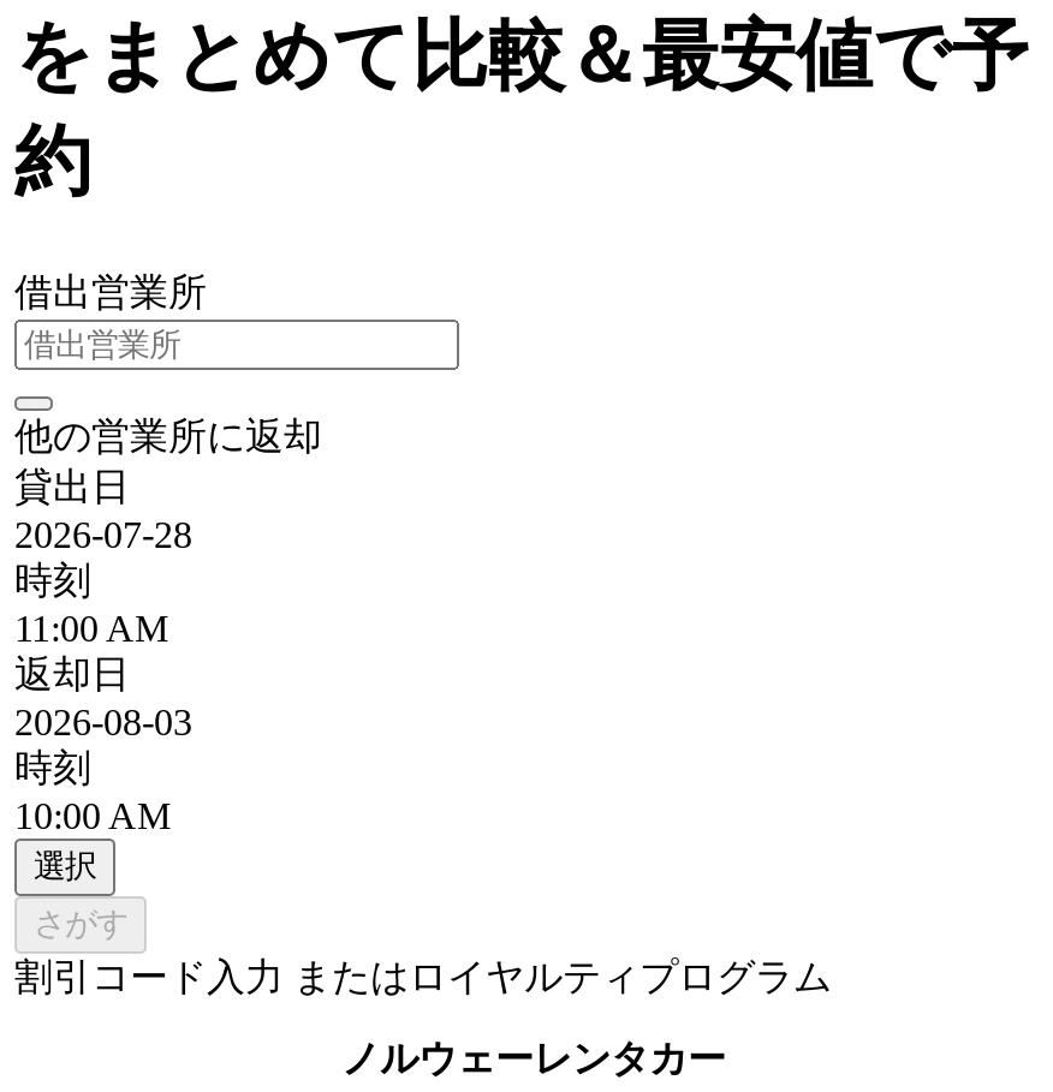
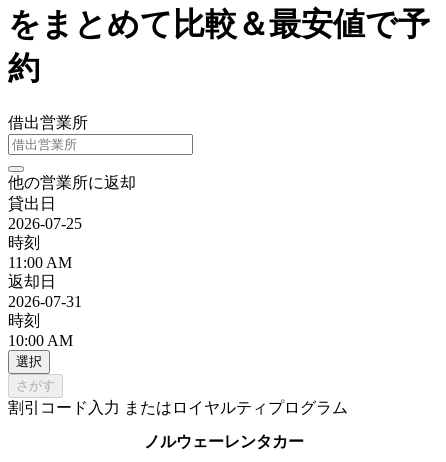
[14,514,192,555] 2026-07-28 -> [8,215,82,232] 2026-07-25
[14,701,192,742] 2026-08-03 -> [8,293,82,310] 2026-07-31

